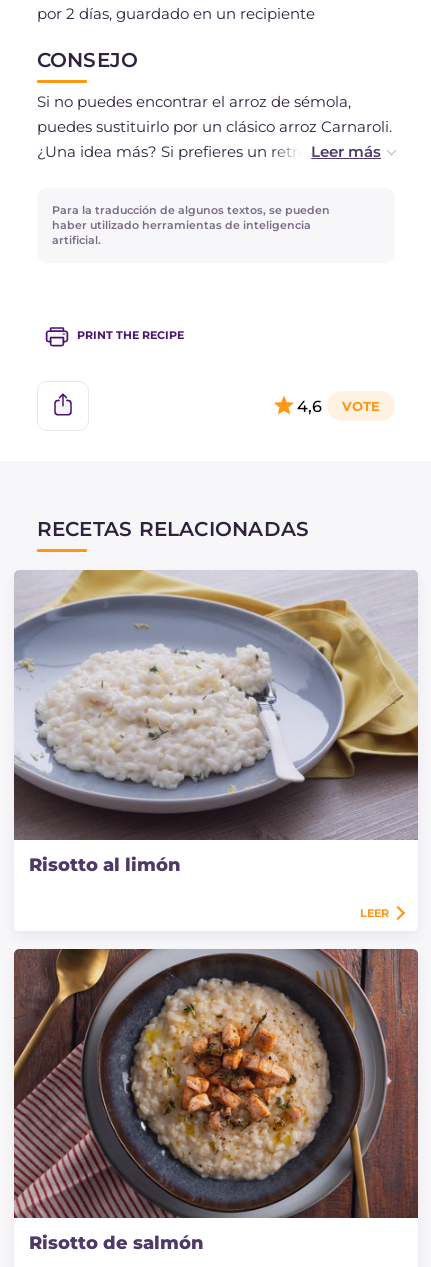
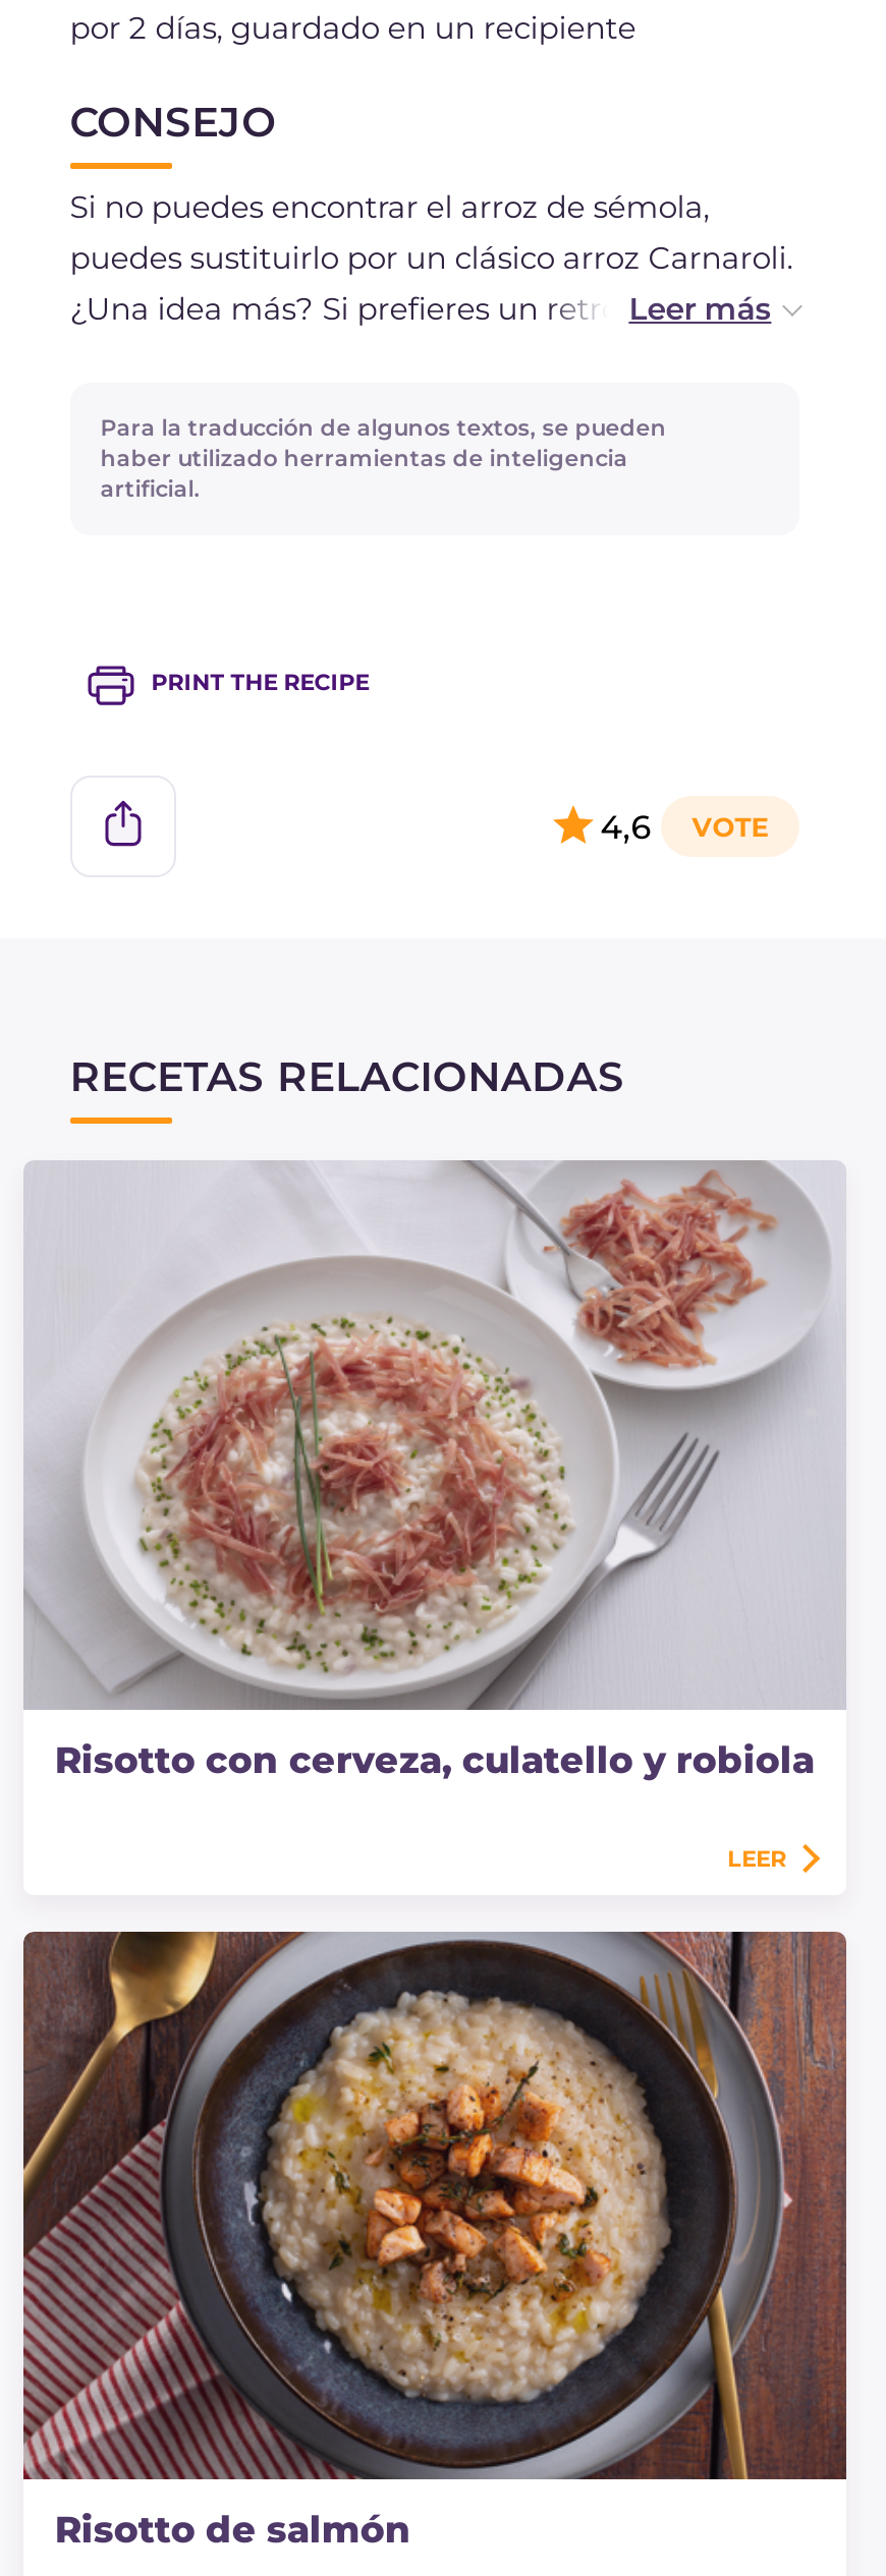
[14,569,419,876] [image] | Risotto al limón -> [25,1160,846,1782] [image] | Risotto con cerveza, culatello y robiola

